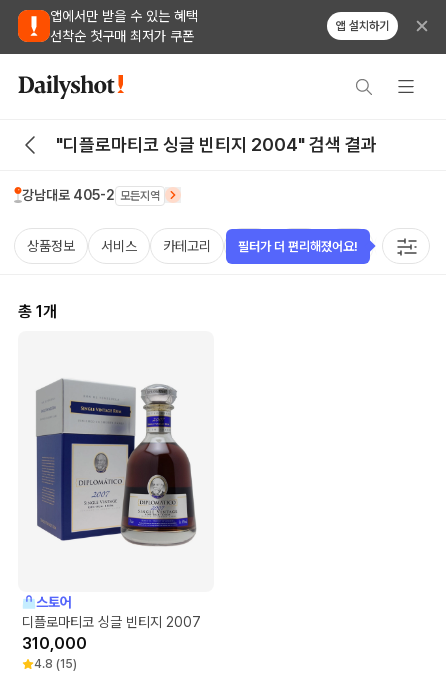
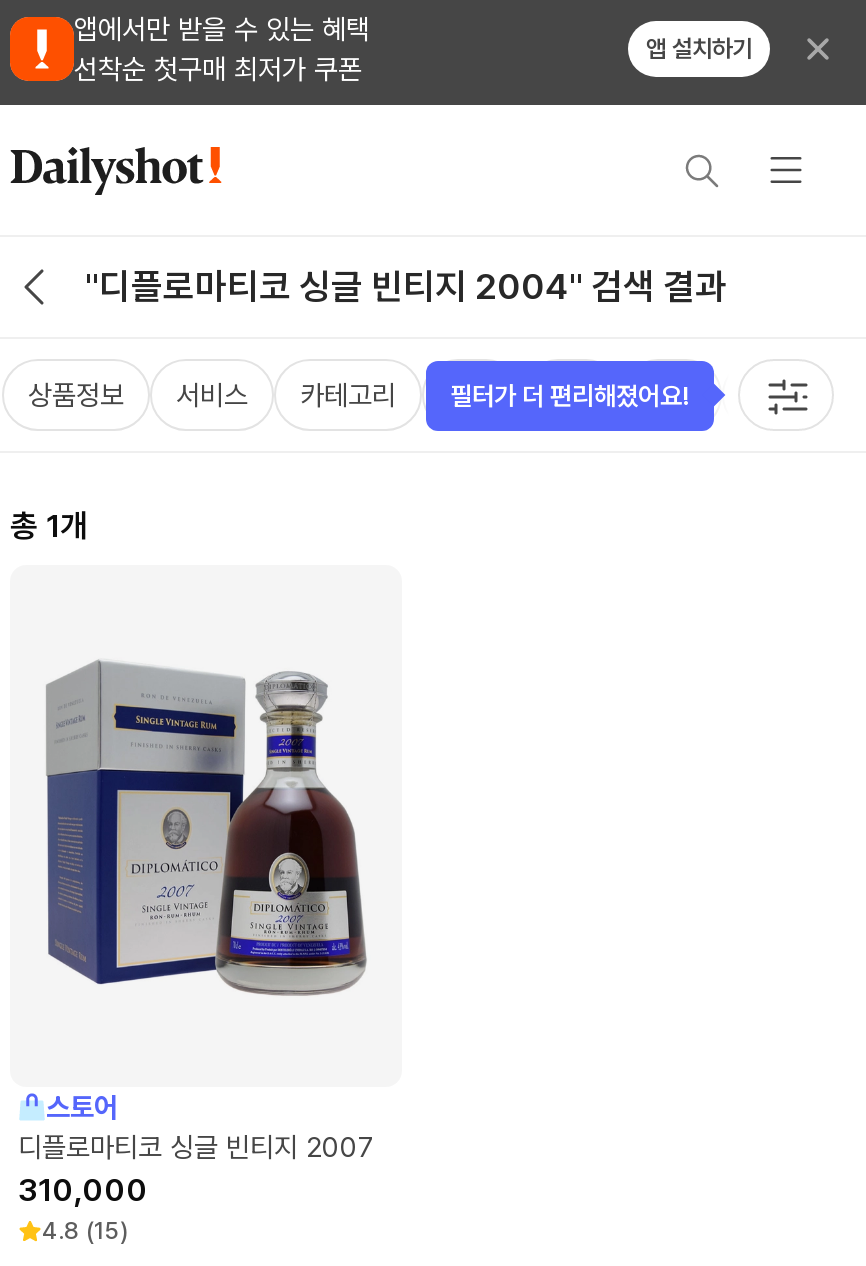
[22,186,160,203] 강남대로 405-2 모든지역 -> none

